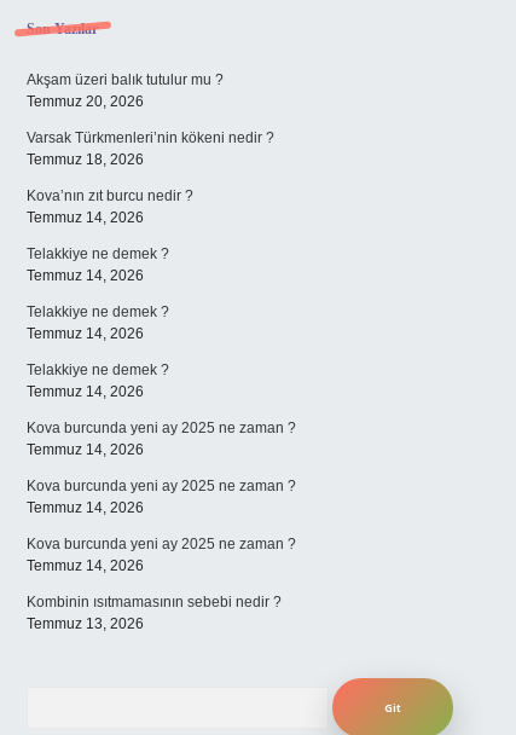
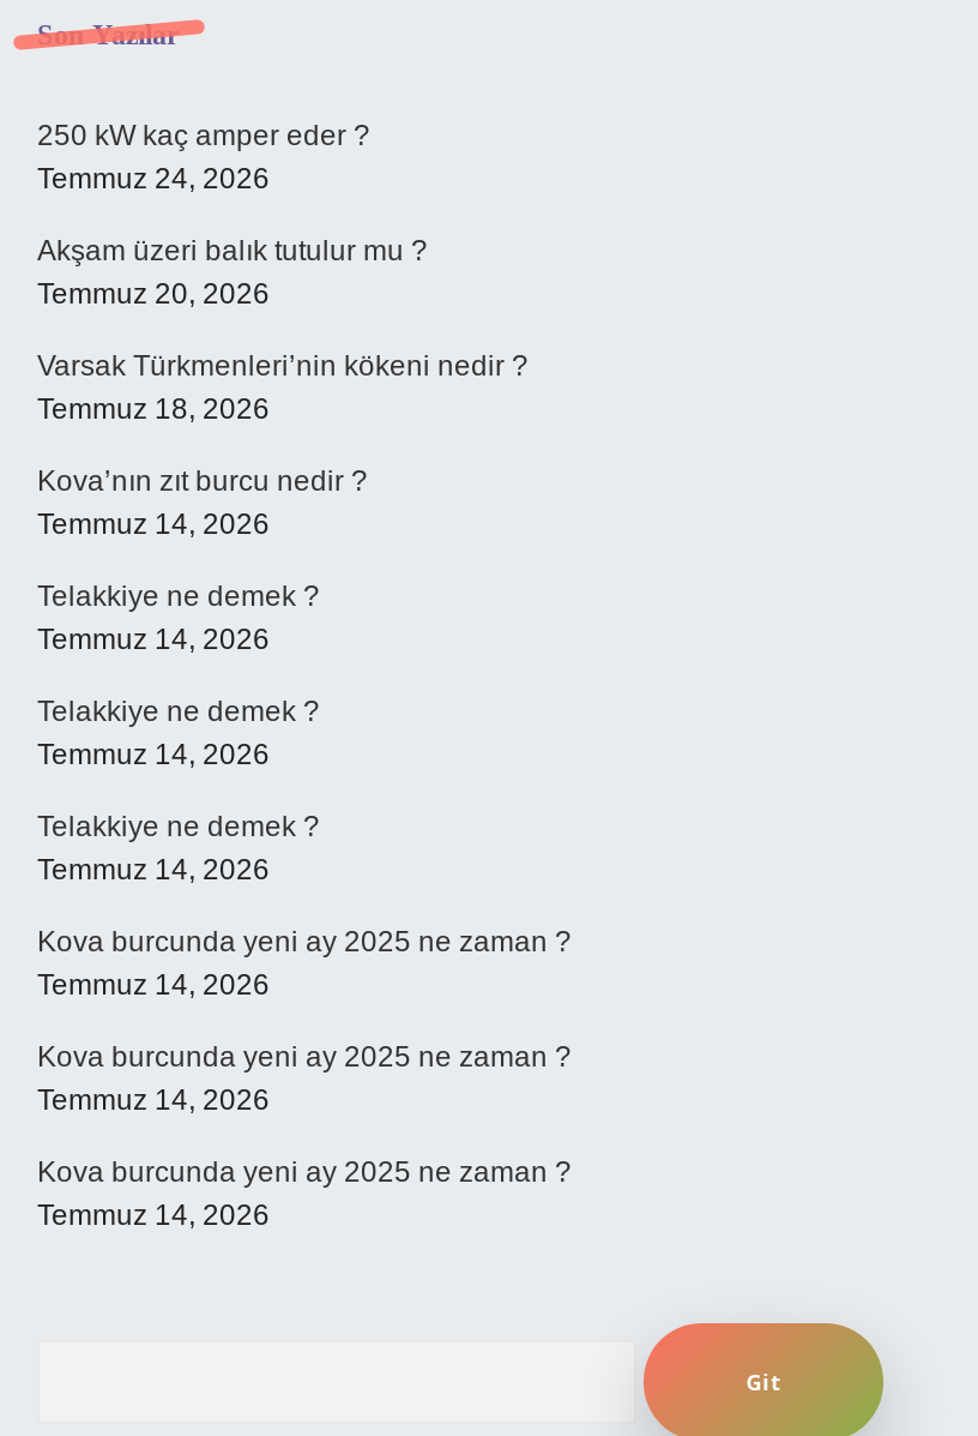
none -> [37,119,370,196] 250 kW kaç amper eder ? | Temmuz 24, 2026
moved [27,71,296,574] -> [37,234,572,1232]: Akşam üzeri balık tutulur mu ? | Temmuz 20, 2026 | Varsak Türkmenleri’nin kökeni nedir ? | ... | Kova burcunda yeni ay 2025 ne zaman ? | Temmuz 14, 2026
[27,594,282,632] Kombinin ısıtmamasının sebebi nedir ? | Temmuz 13, 2026 -> none

